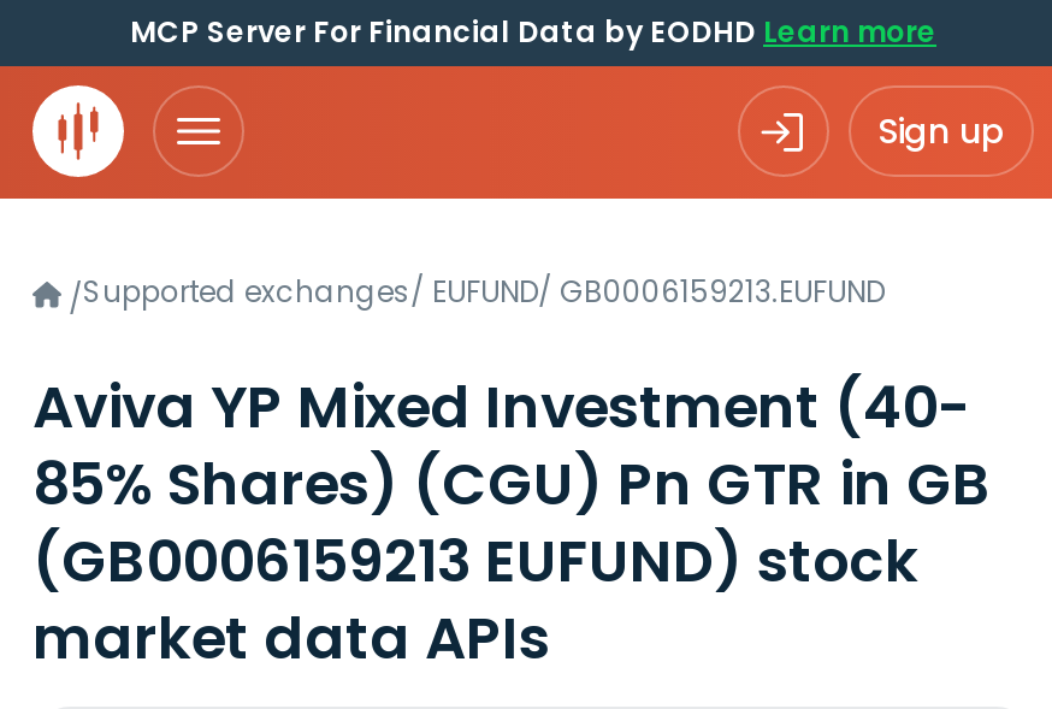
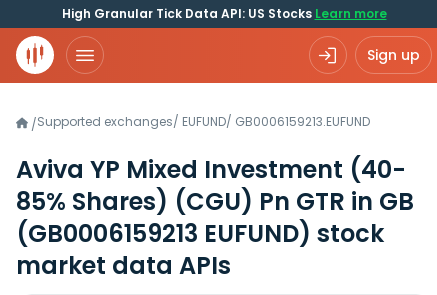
[130,11,936,52] MCP Server For Financial Data by EODHD Learn more -> [61,5,386,22] High Granular Tick Data API: US Stocks Learn more

